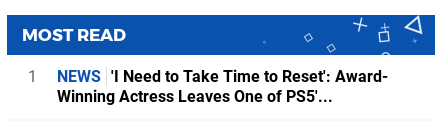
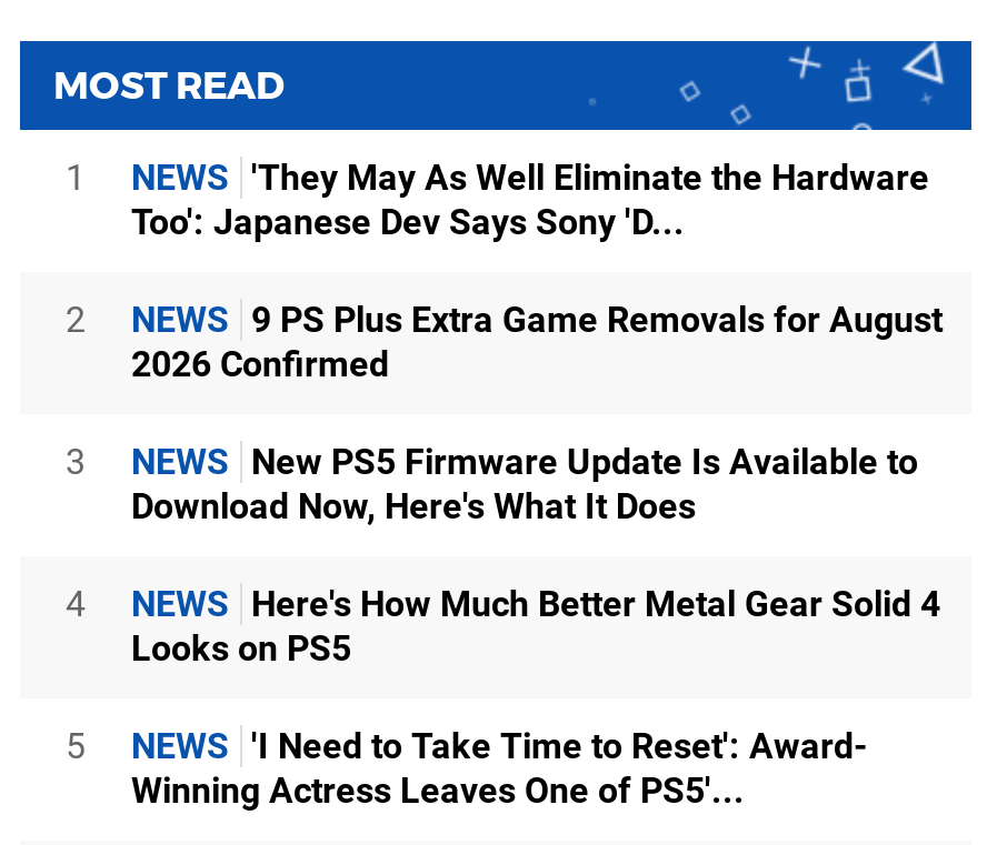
none -> [66,157,943,768] NEWS 'They May As Well Eliminate the Hardware | Too': Japanese Dev Says Sony 'D... | 2 | NEWS 9 PS Plus Extra Game Removals for August | 2026 Confirmed | 3 | NEWS New PS5 Firmware Update Is Available to | Download Now, Here's What It Does | 4 | NEWS Here's How Much Better Metal Gear Solid 4 | Looks on PS5 | 5

